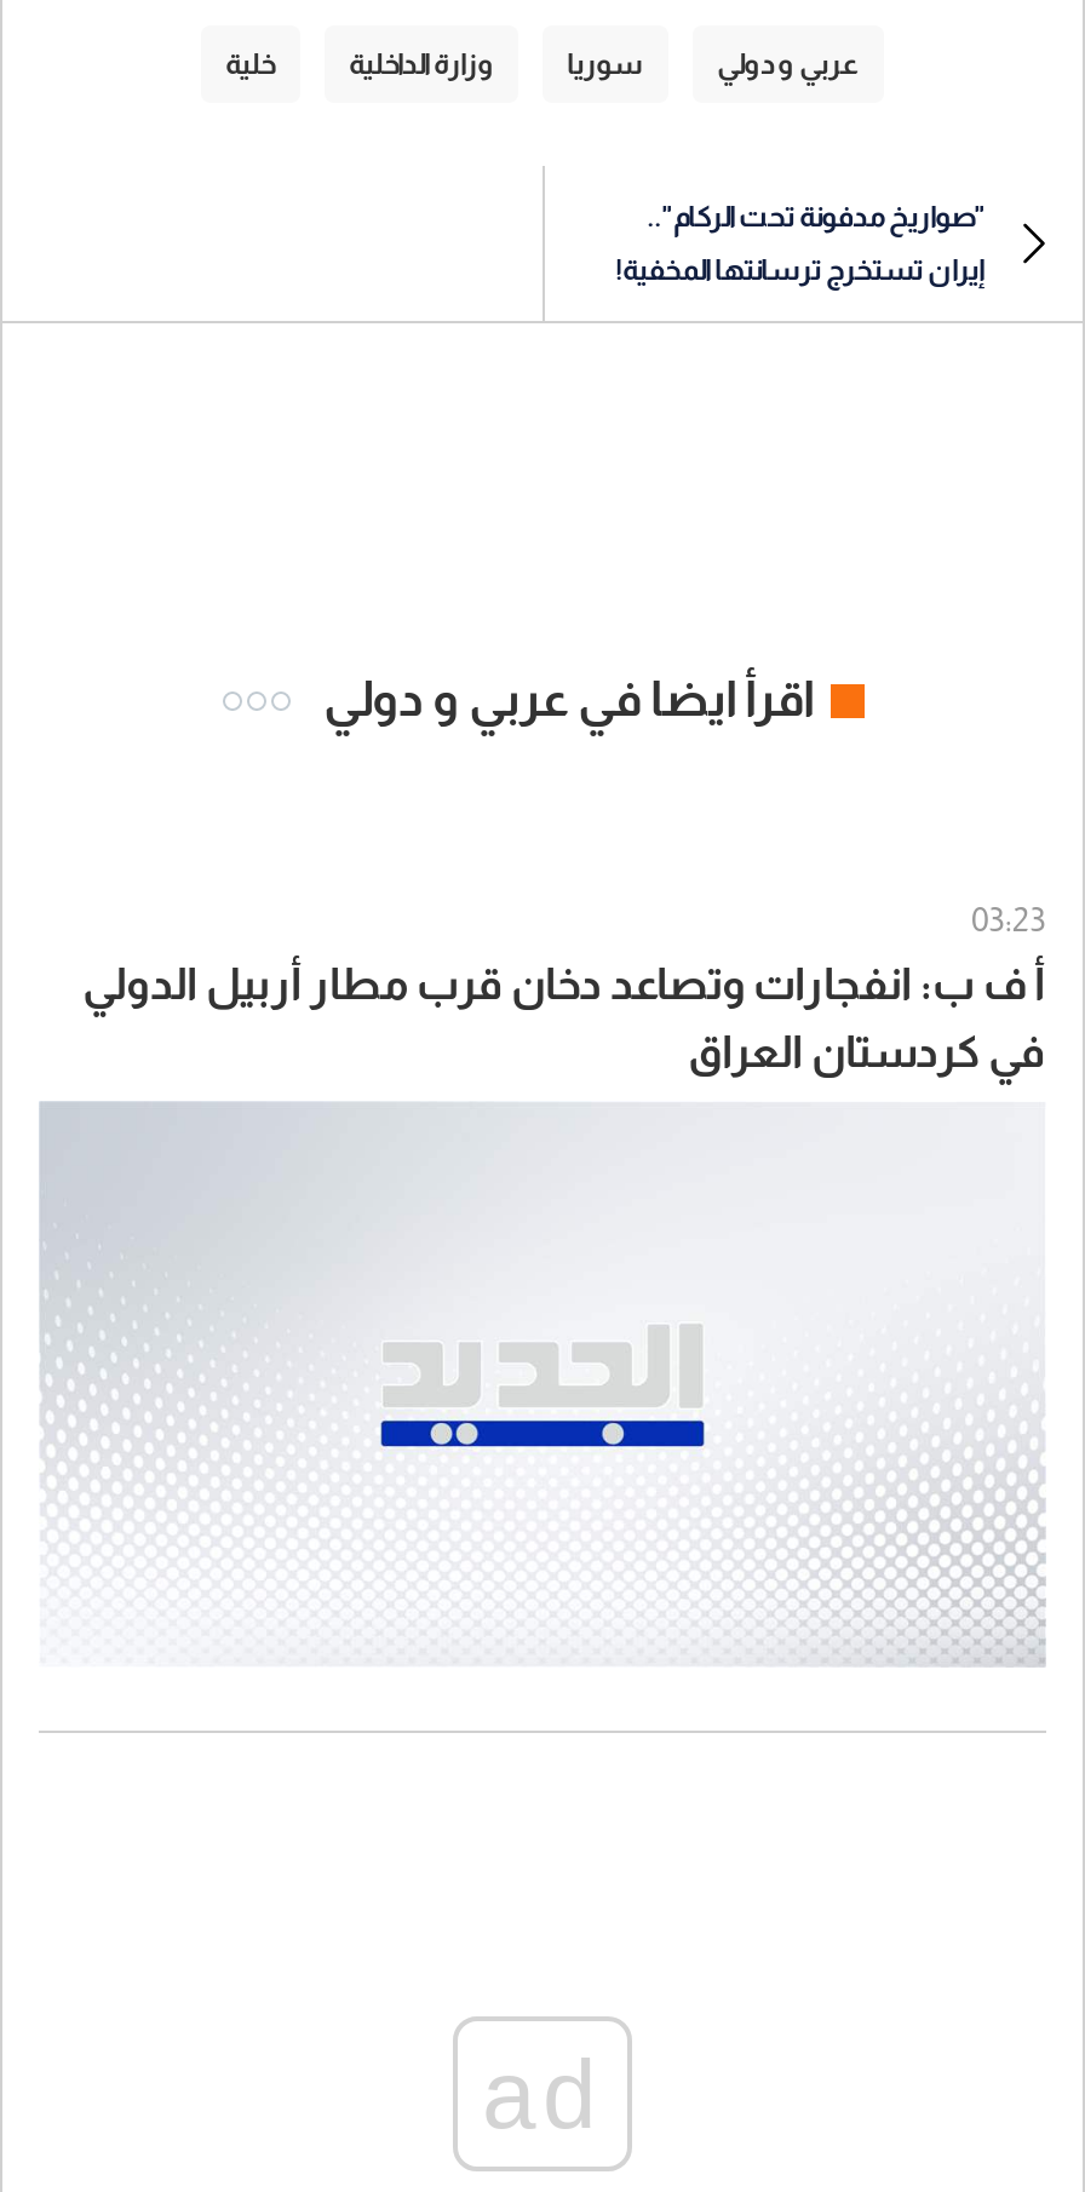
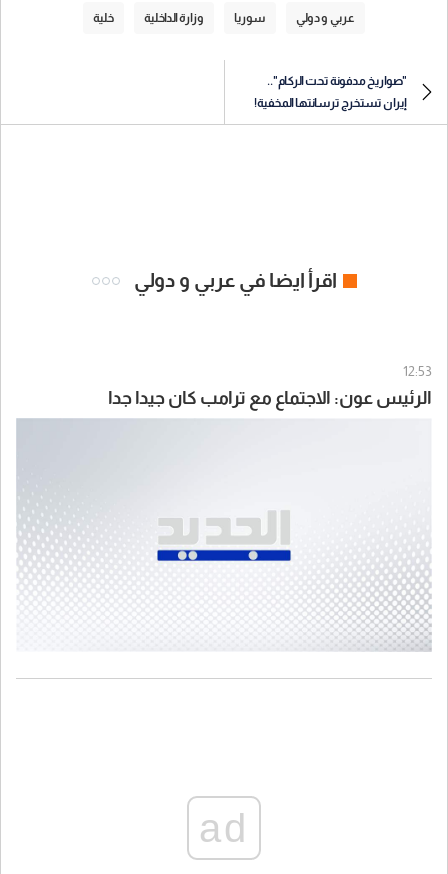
[82,900,1046,1077] 03:23 | أ ف ب: انفجارات وتصاعد دخان قرب مطار أربيل الدولي | في كردستان العراق -> [108,363,432,408] 12:53 | الرئيس عون: الاجتماع مع ترامب كان جيدا جدا

